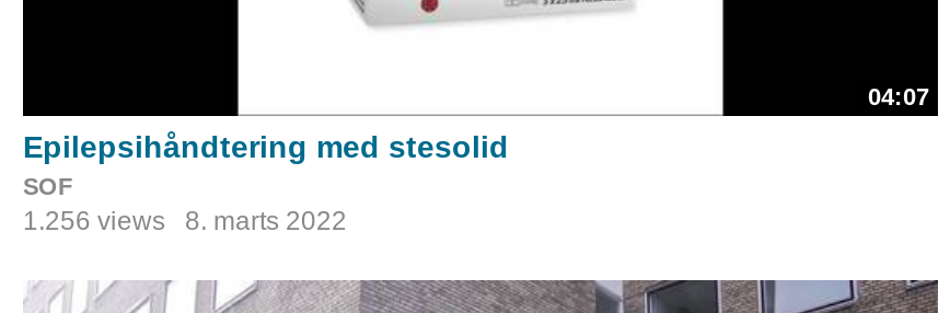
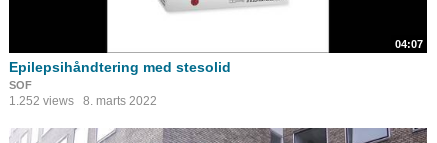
[23,206,347,236] 1.256 views 8. marts 2022 -> [9,94,157,108] 1.252 views 8. marts 2022

